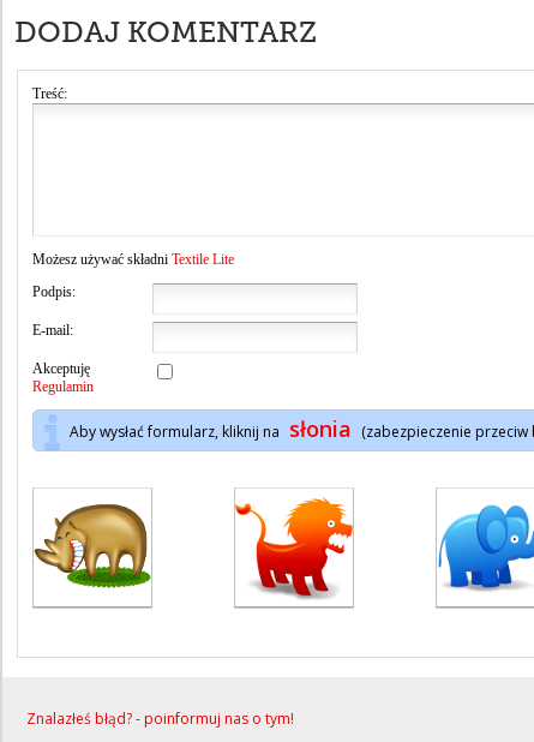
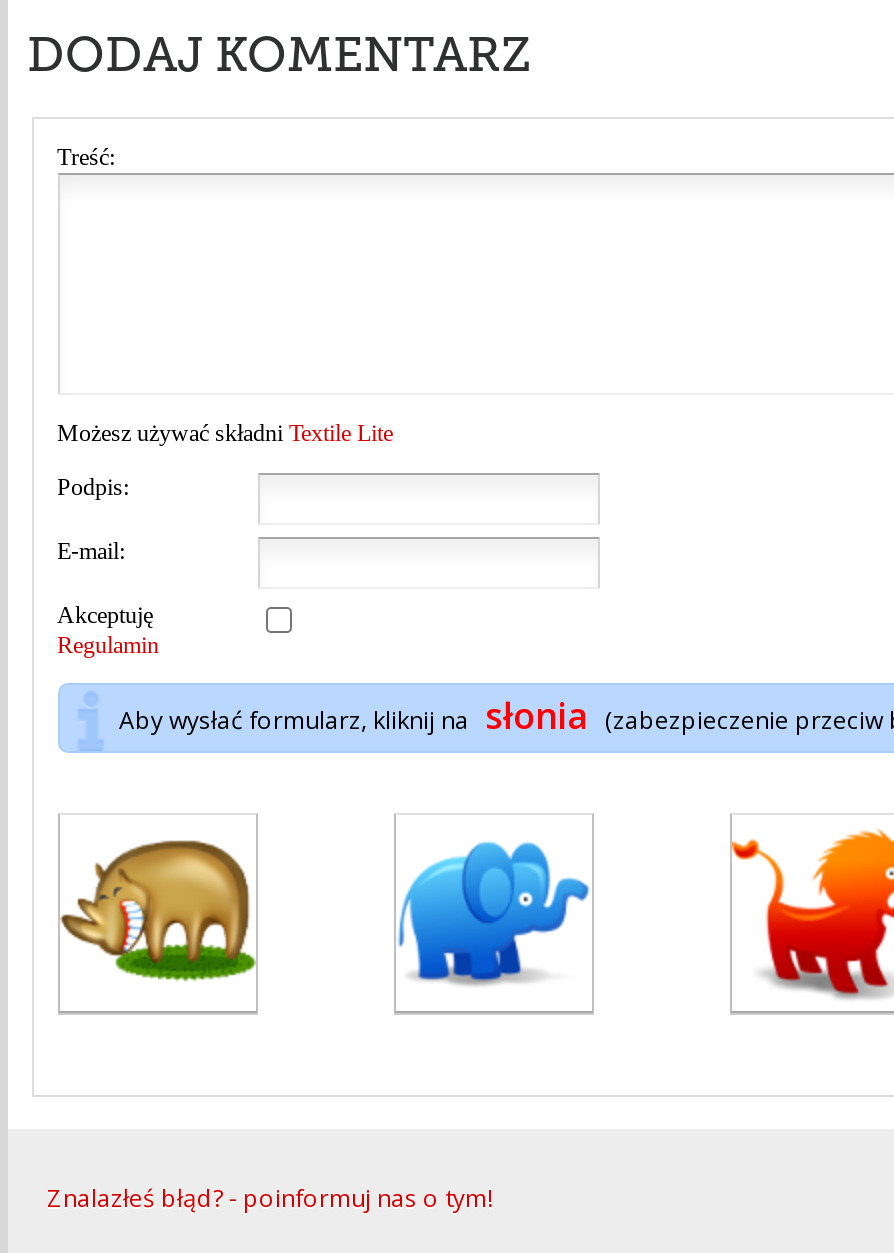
[234,497,354,599] [image] -> [396,831,592,997] [image]
[437,498,530,598] [image] -> [730,829,888,999] [image]

